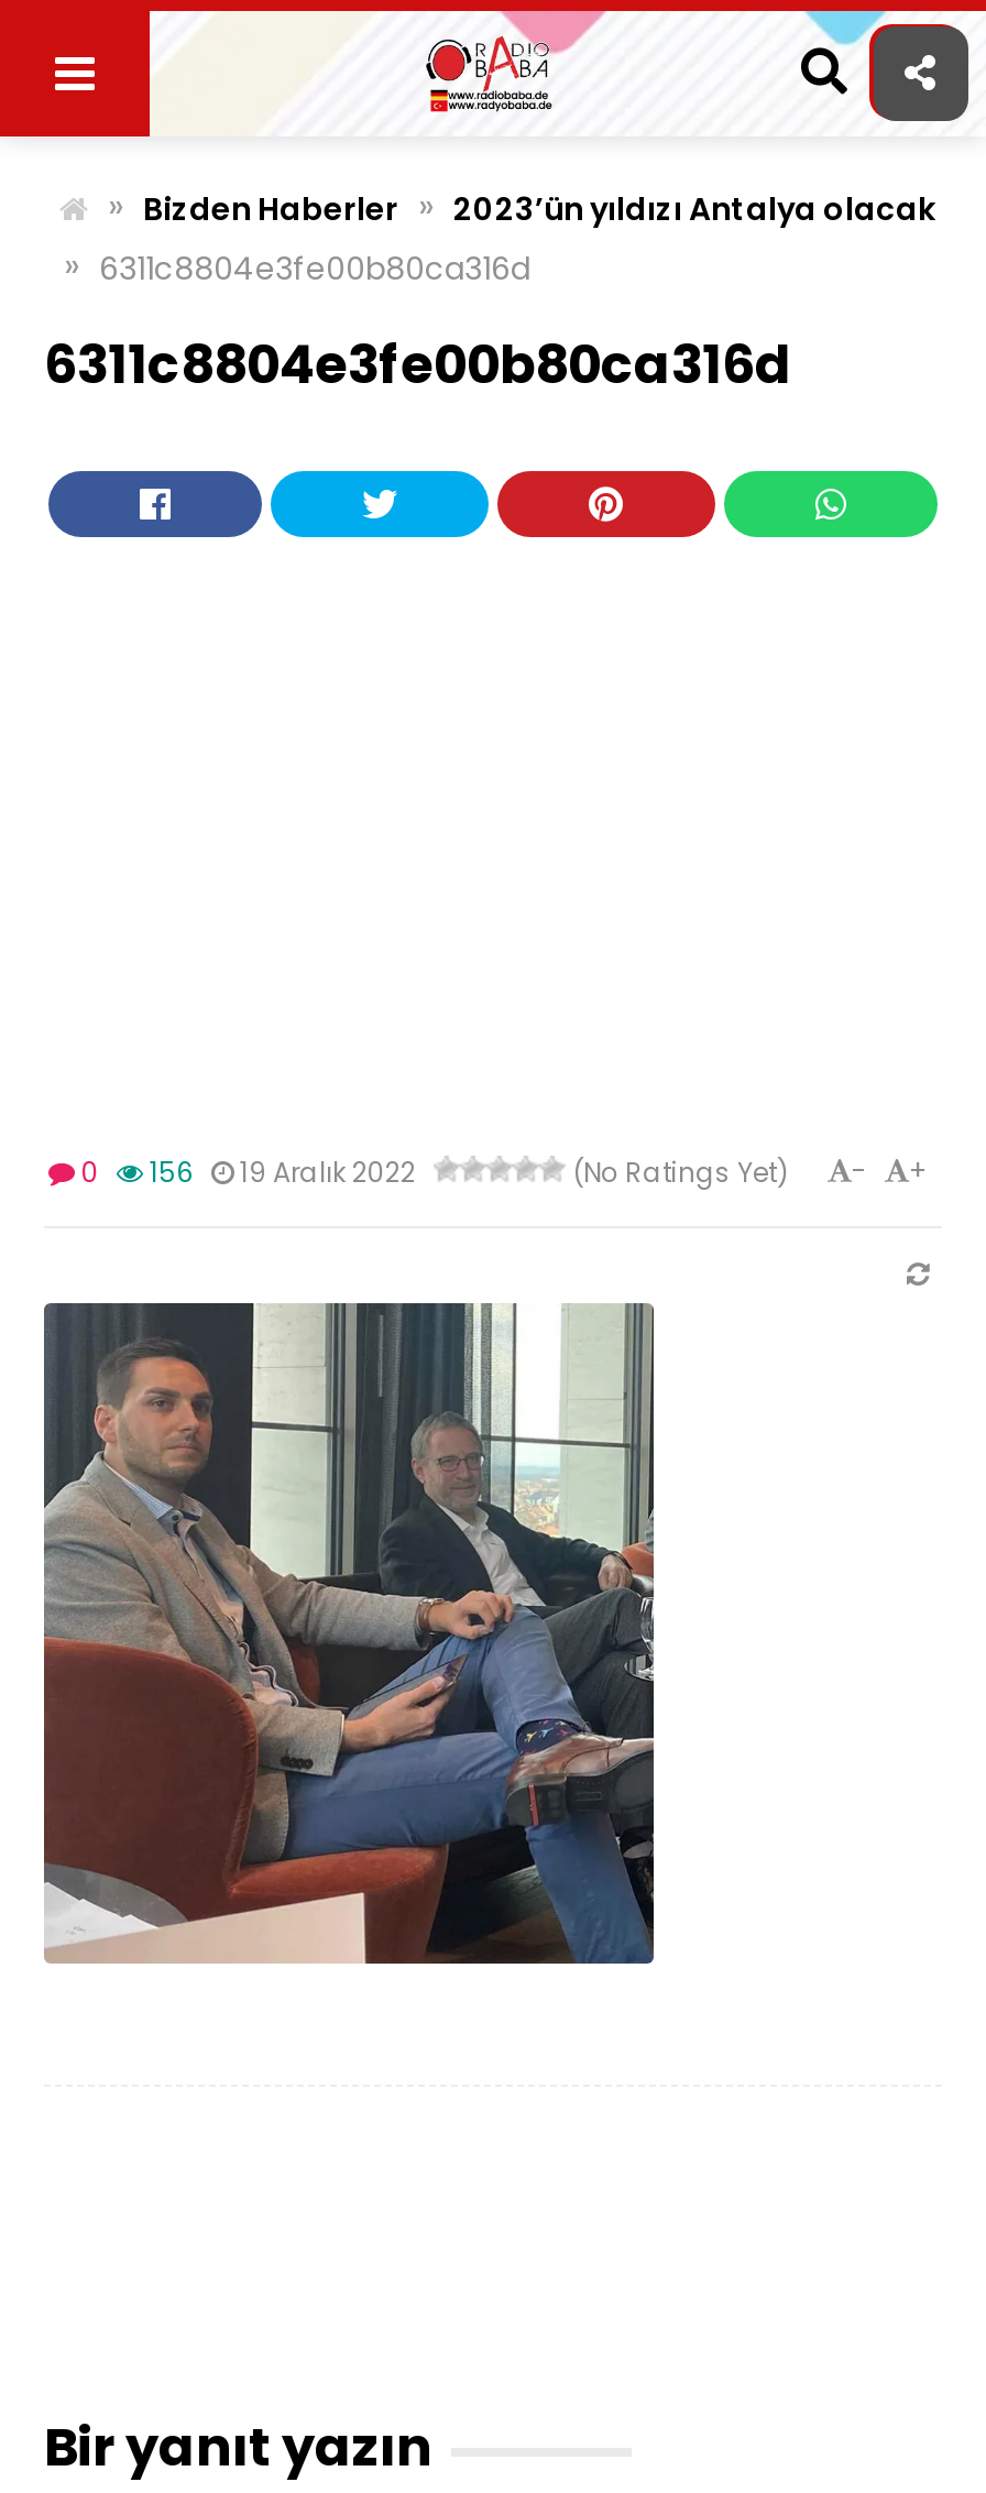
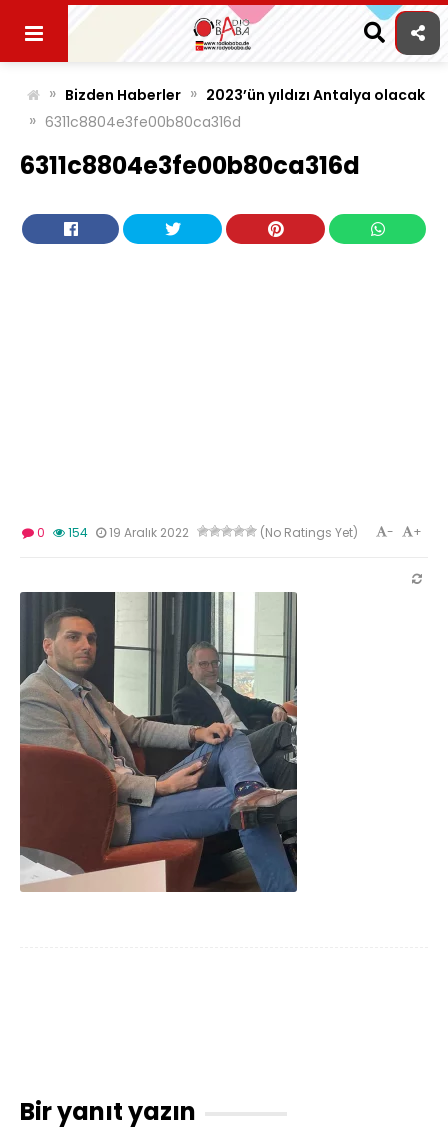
[75,1154,416,1192] 0 156 19 Aralık 2022 -> [34,524,189,541] 0 154 19 Aralık 2022

